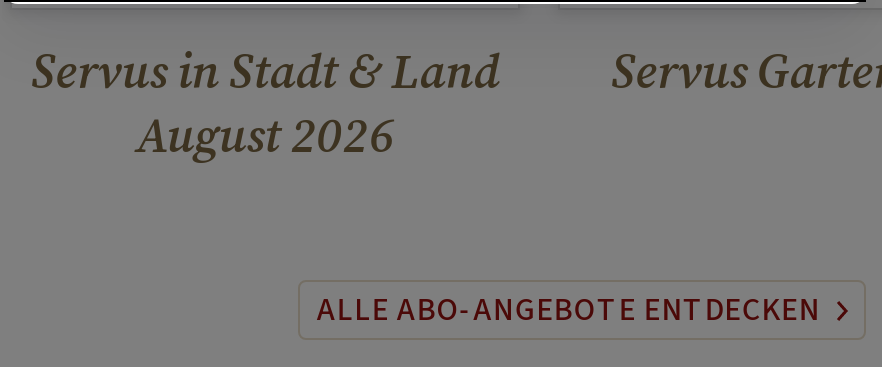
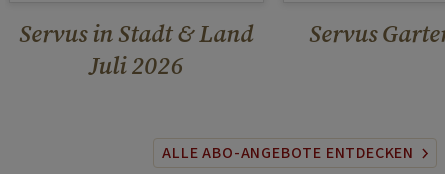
[136,102,394,168] August 2026 -> [89,49,183,82] Juli 2026

